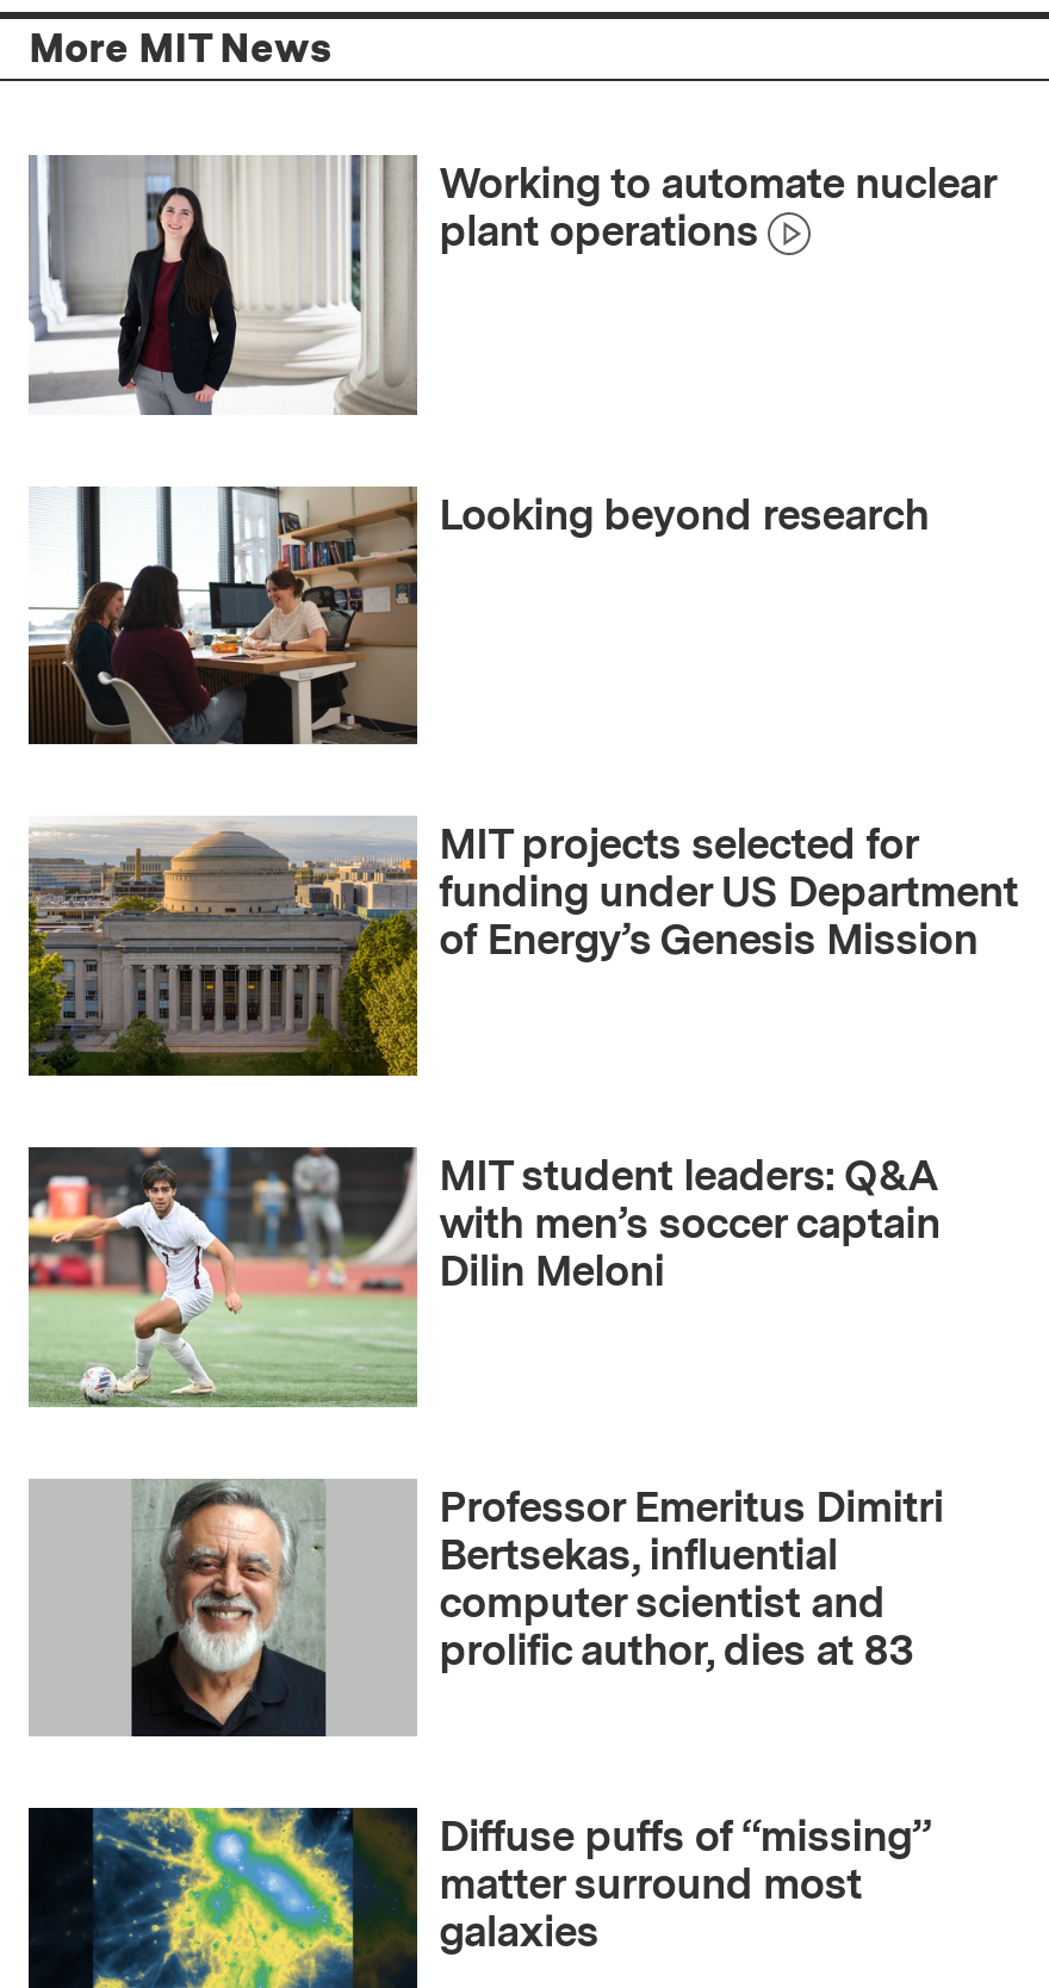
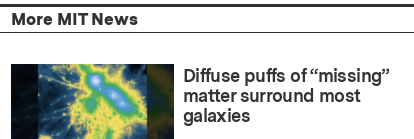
[29,155,994,417] [image] | Working to automate nuclear | plant operations -> none
[26,484,929,747] [image] | Looking beyond research -> none
[26,816,1018,1080] [image] | MIT projects selected for | funding under US Department | of Energy’s Genesis Mission -> none
[26,1145,940,1410] [image] | MIT student leaders: Q&A | with men’s soccer captain | Dilin Meloni -> none
[29,1479,943,1739] [image] | Professor Emeritus Dimitri | Bertsekas, influential | computer scientist and | prolific author, dies at 83 -> none

